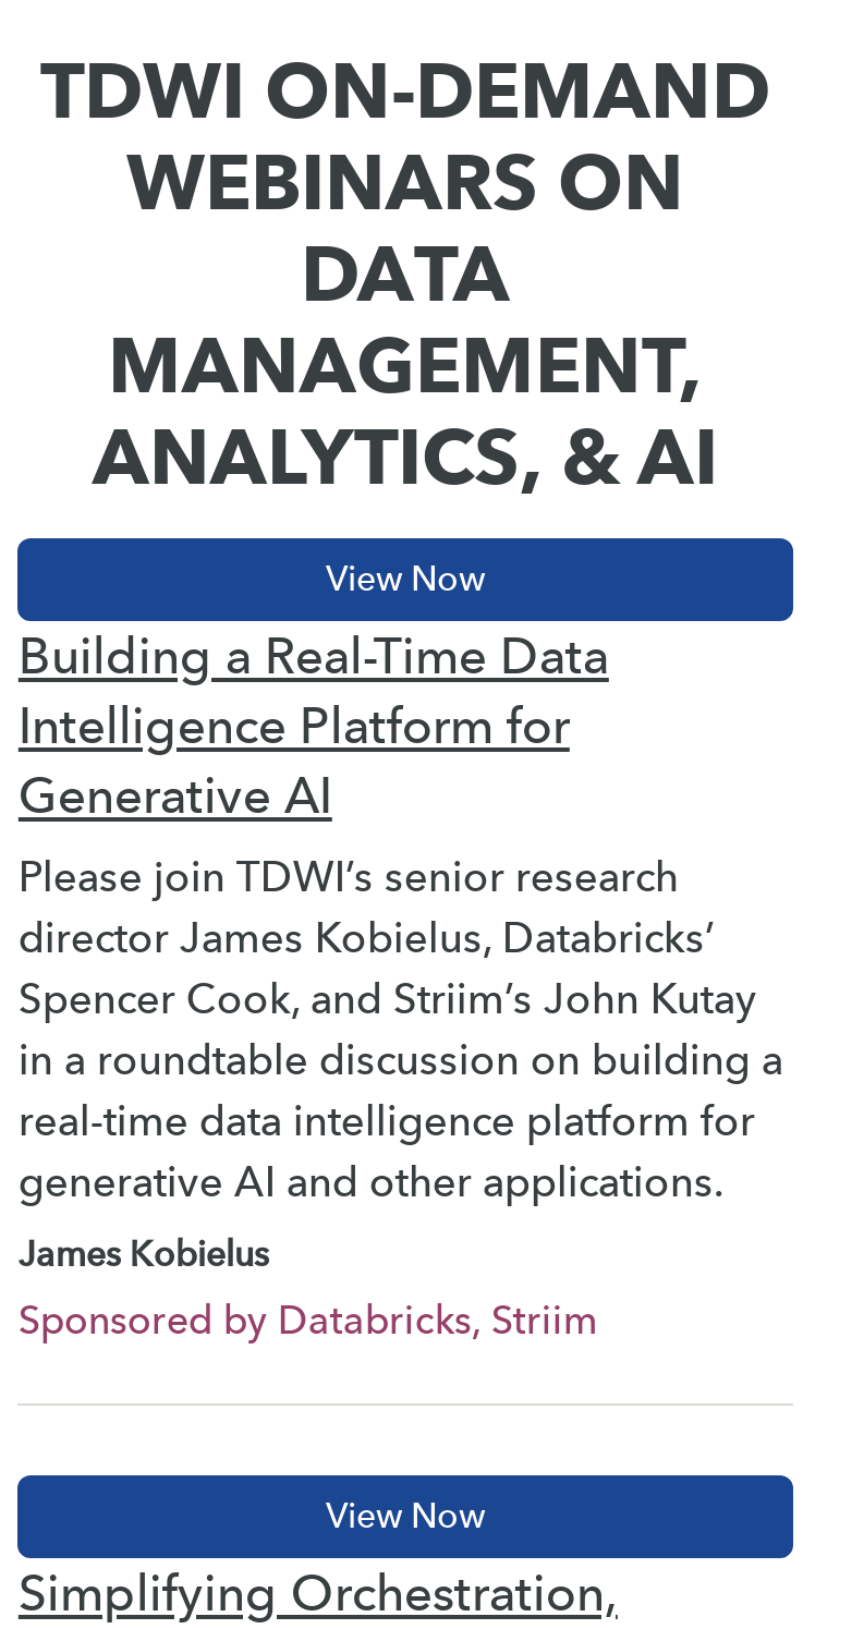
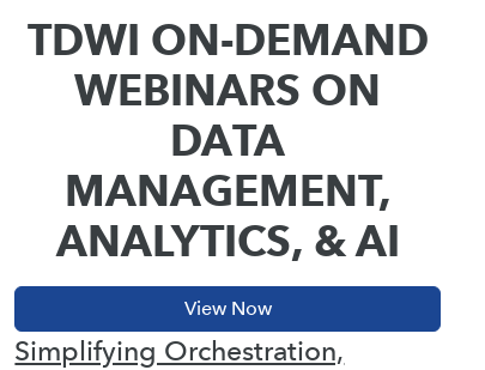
[18,625,783,1345] Building a Real-Time Data | Intelligence Platform for | Generative AI | Please join TDWI’s senior research | director James Kobielus, Databricks’ | Spencer Cook, and Striim’s John Kutay | in a roundtable discussion on building a | real-time data intelligence platform for | generative AI and other applications. | James Kobielus | Sponsored by Databricks, Striim -> none

